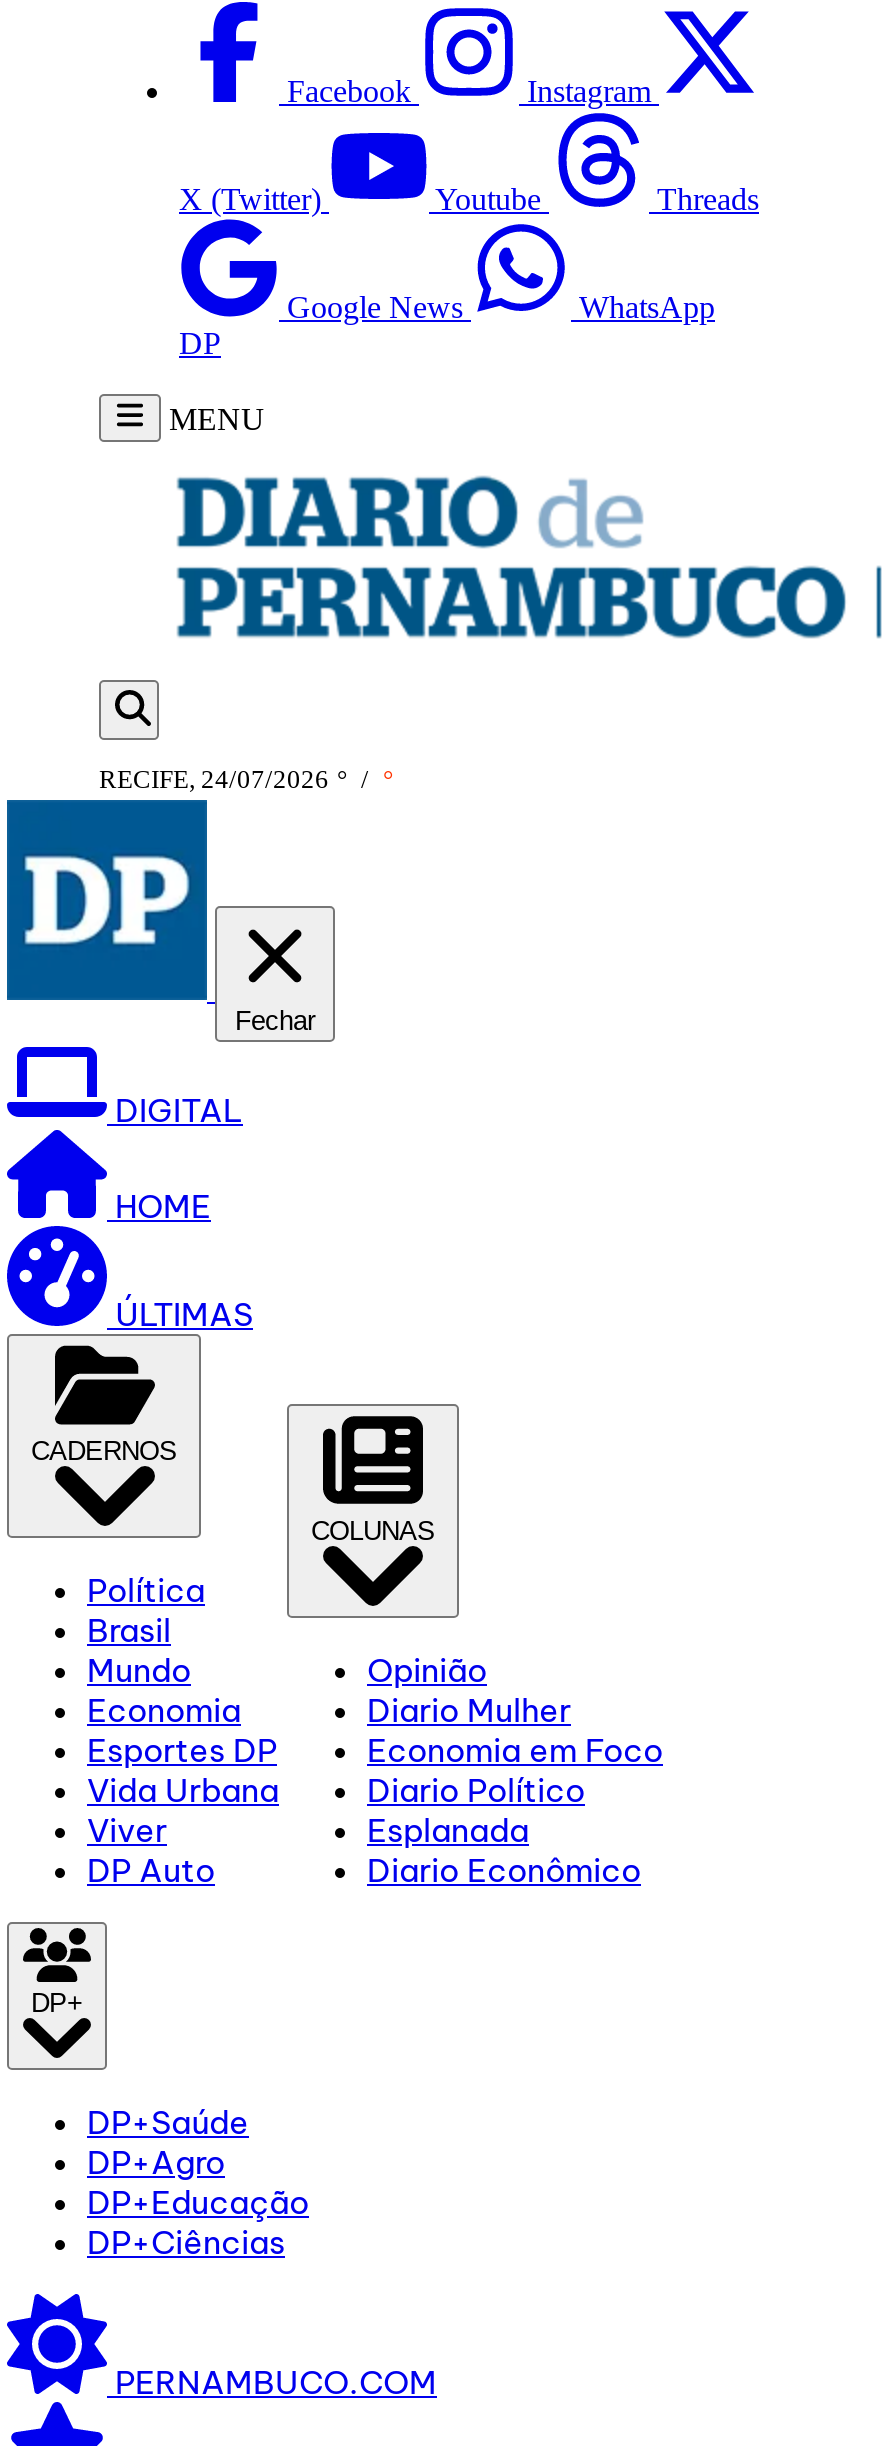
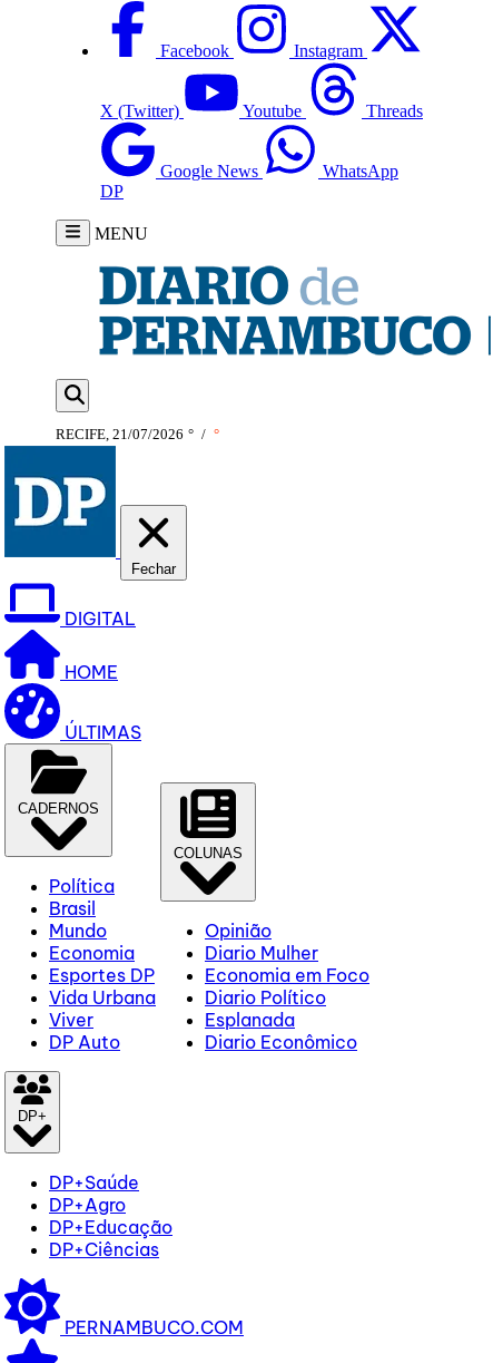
[99,764,393,794] RECIFE, 24/07/2026 ° / ° -> [56,426,219,442] RECIFE, 21/07/2026 ° / °

